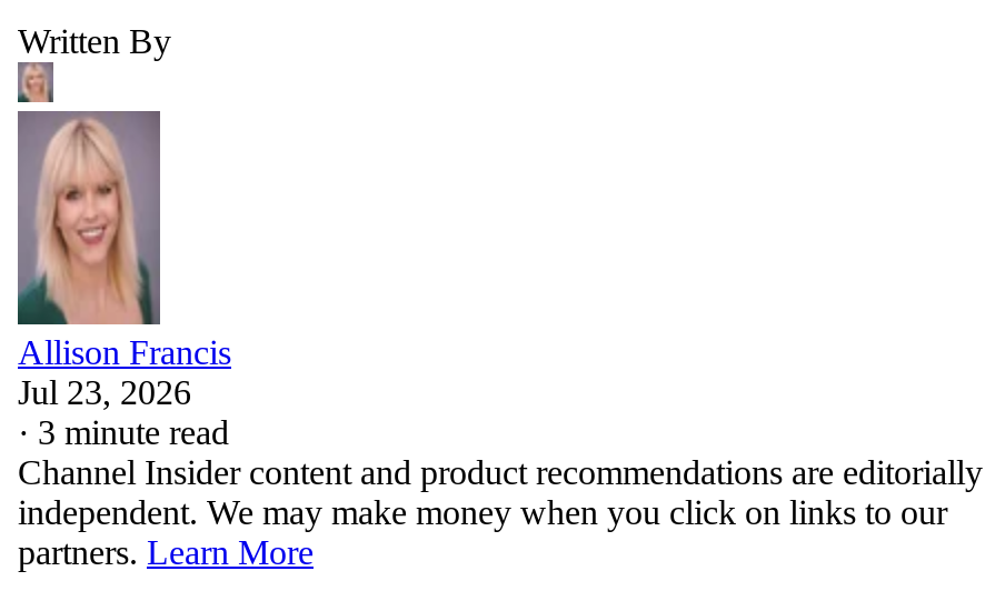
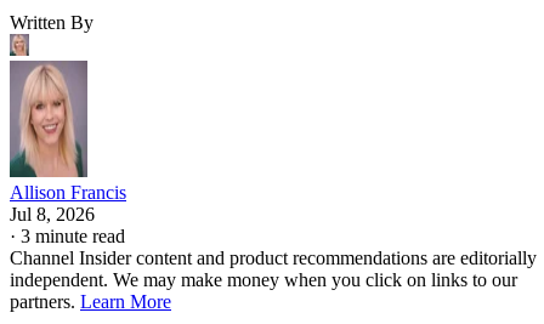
[18,373,191,410] Jul 23, 2026 -> [10,204,95,224] Jul 8, 2026

